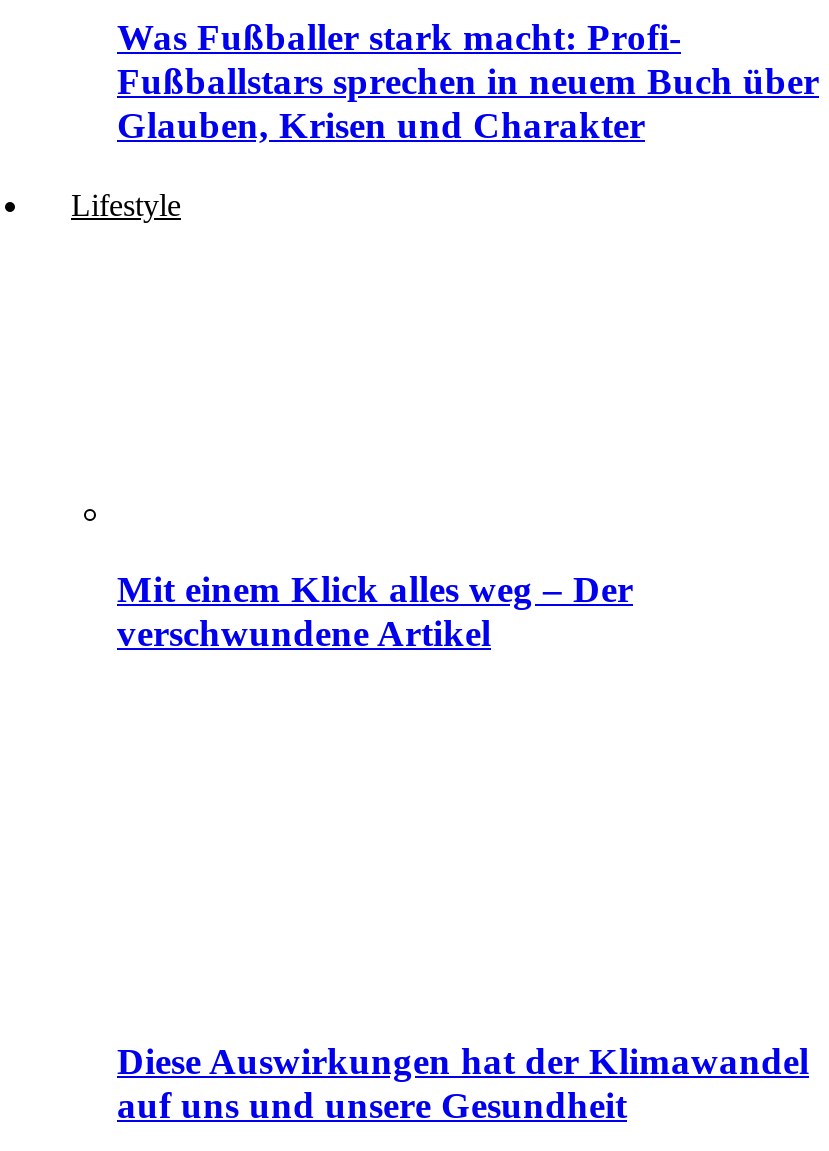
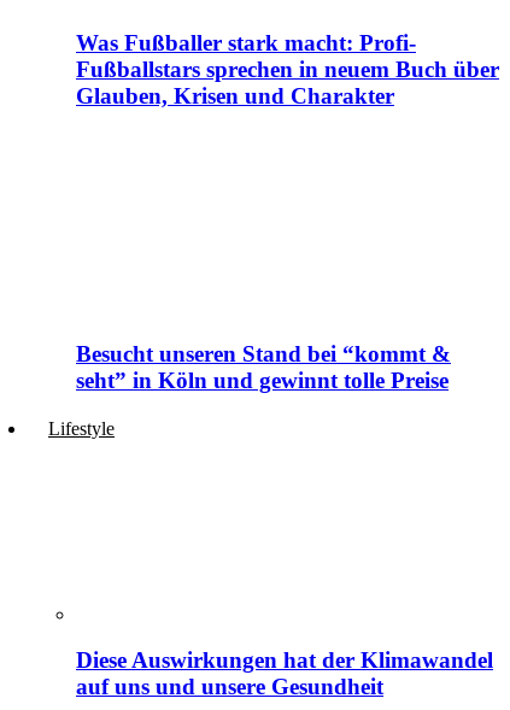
none -> [76,341,451,393] Besucht unseren Stand bei “kommt & | seht” in Köln und gewinnt tolle Preise
moved [71,187,181,221] -> [48,418,115,438]: Lifestyle
[117,569,633,655] Mit einem Klick alles weg – Der | verschwundene Artikel -> none

